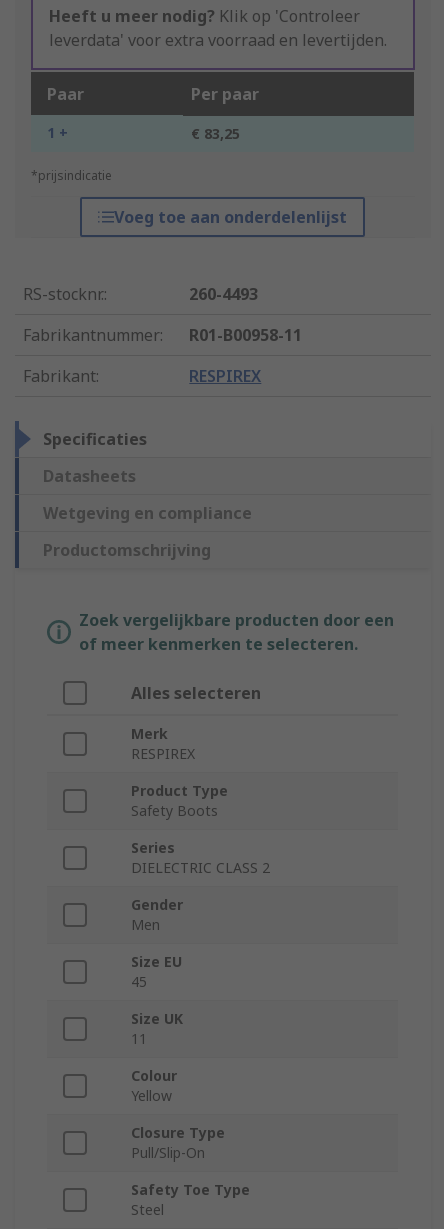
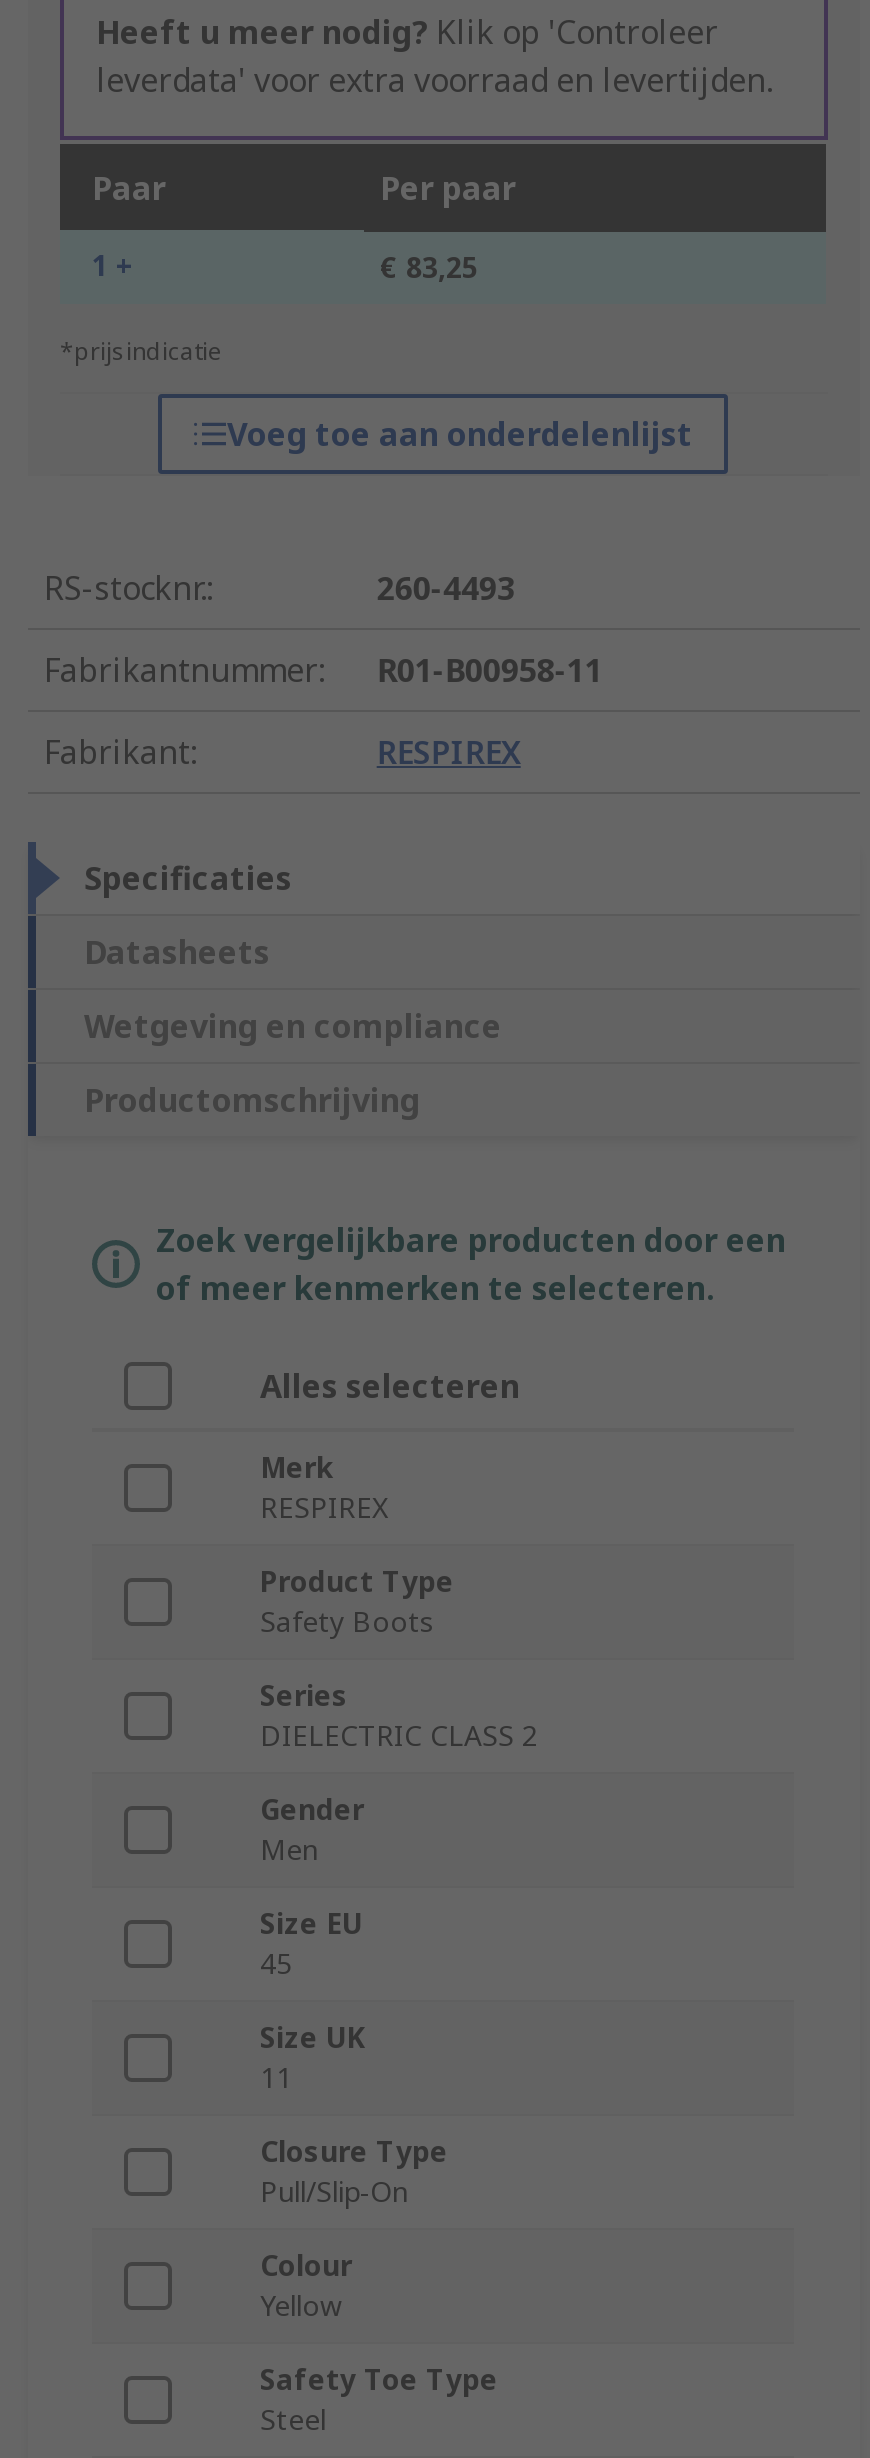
moved [131,1066,177,1105] -> [260,2247,352,2325]: Colour | Yellow
moved [131,1123,225,1162] -> [260,2133,448,2211]: Closure Type | Pull/Slip-On

